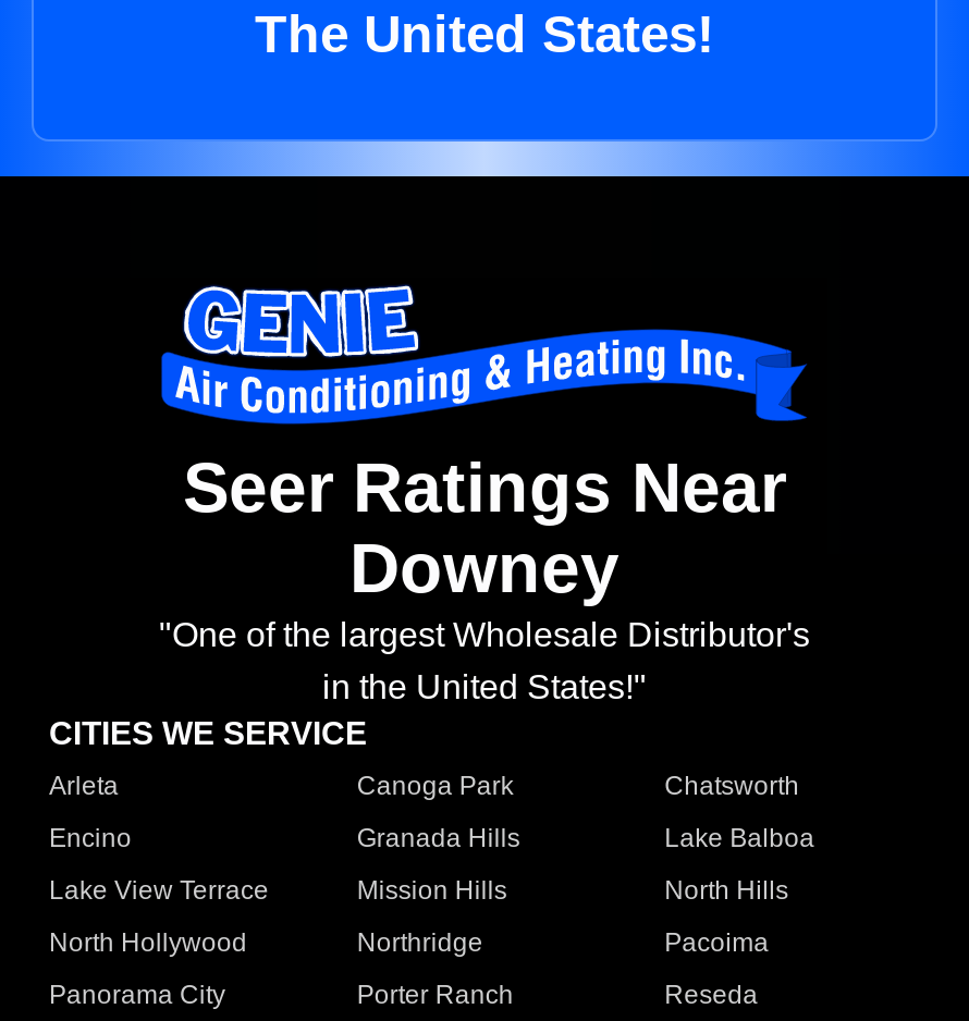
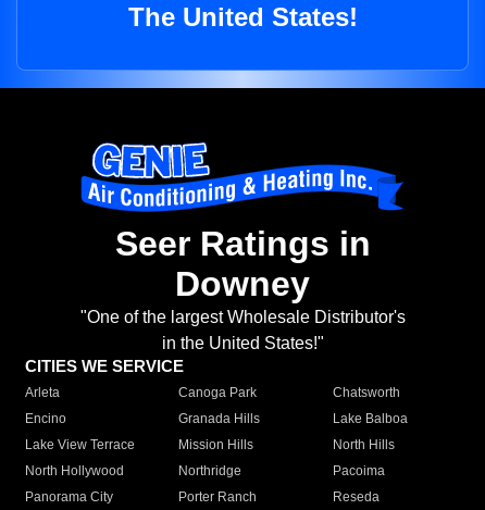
[183,449,786,527] Seer Ratings Near -> [115,224,370,263] Seer Ratings in

